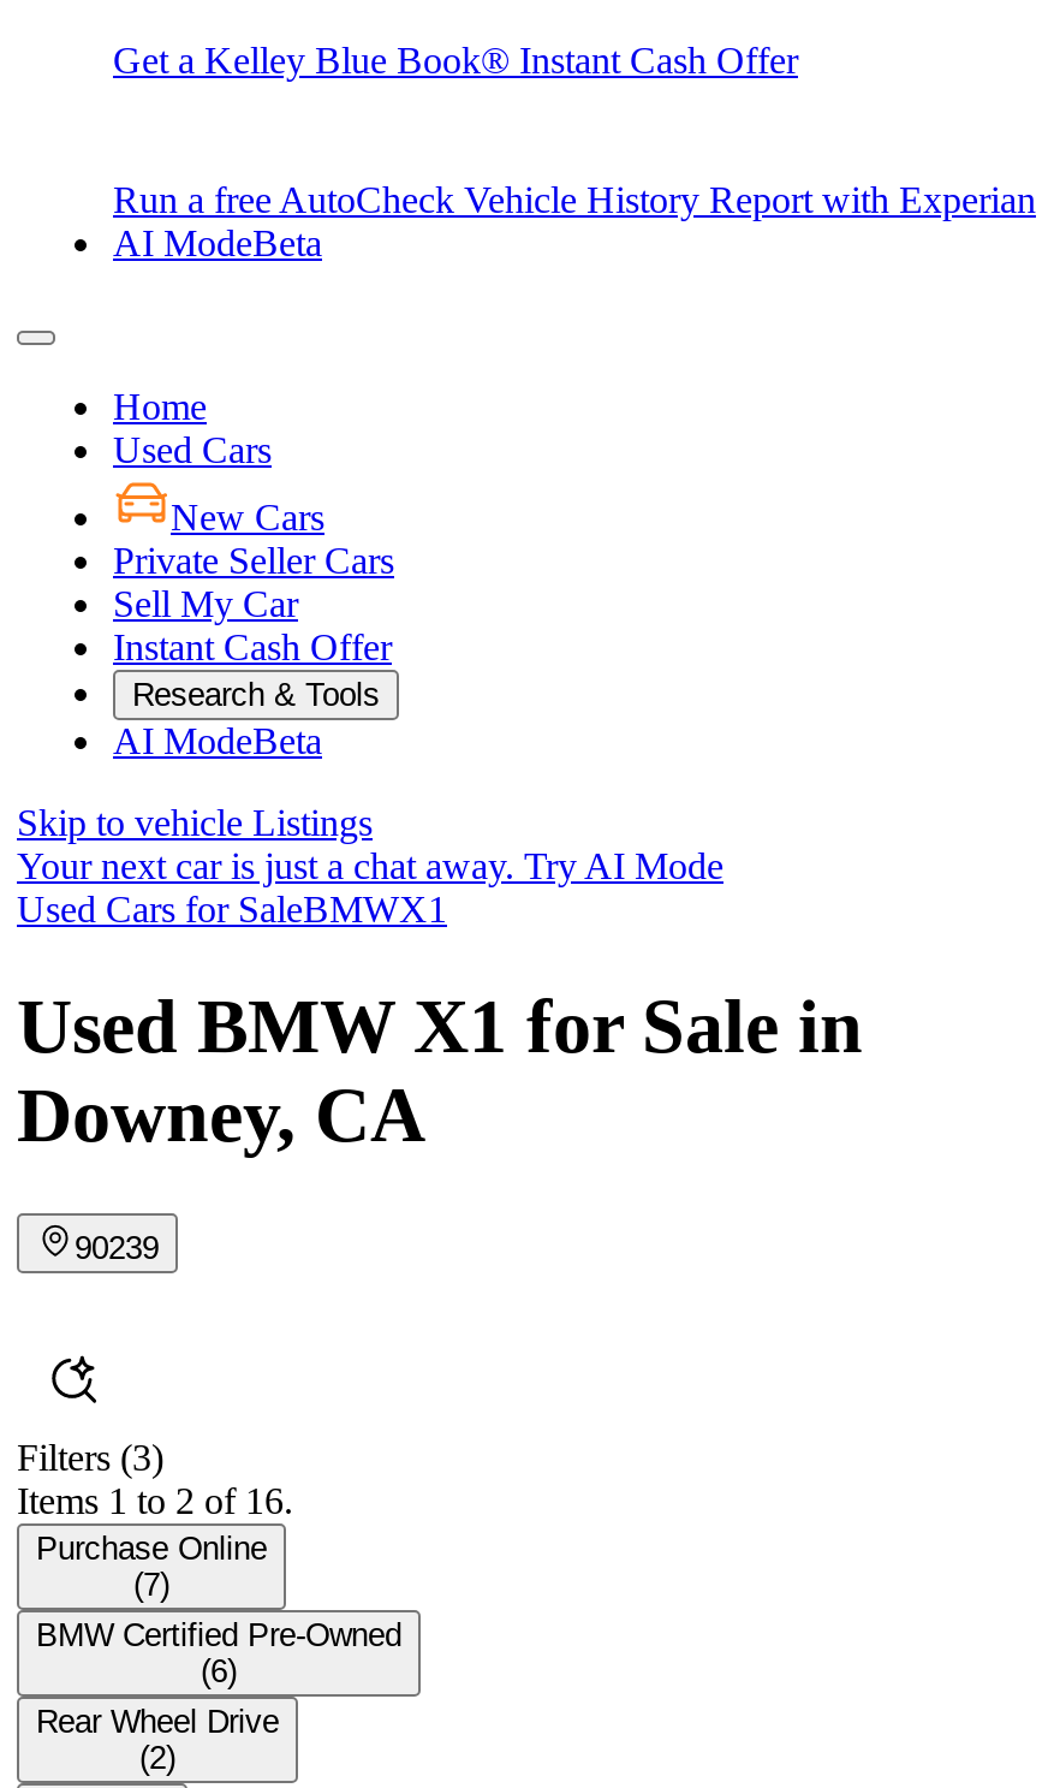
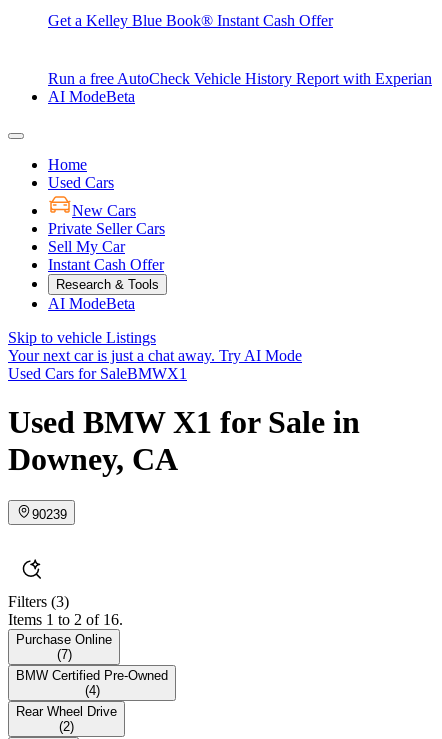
[201,1653,237,1689] (6) -> [84,683,99,698] (4)

